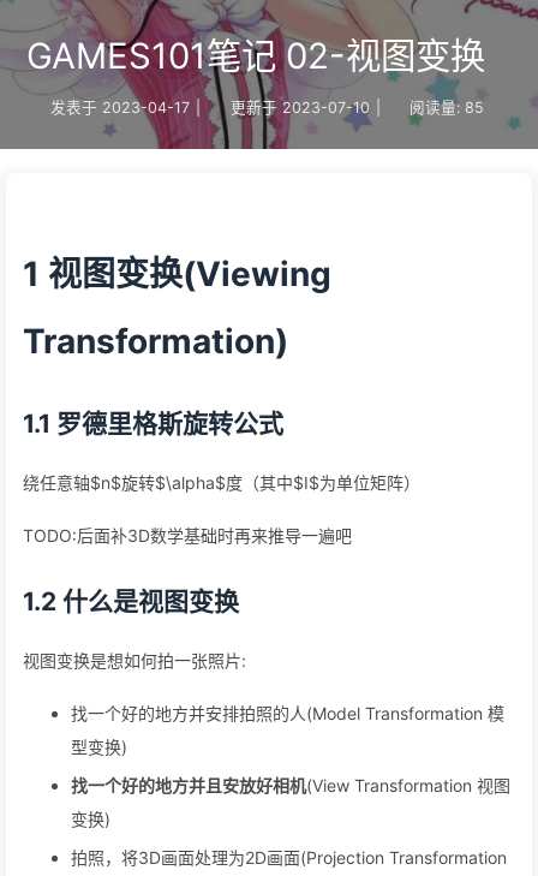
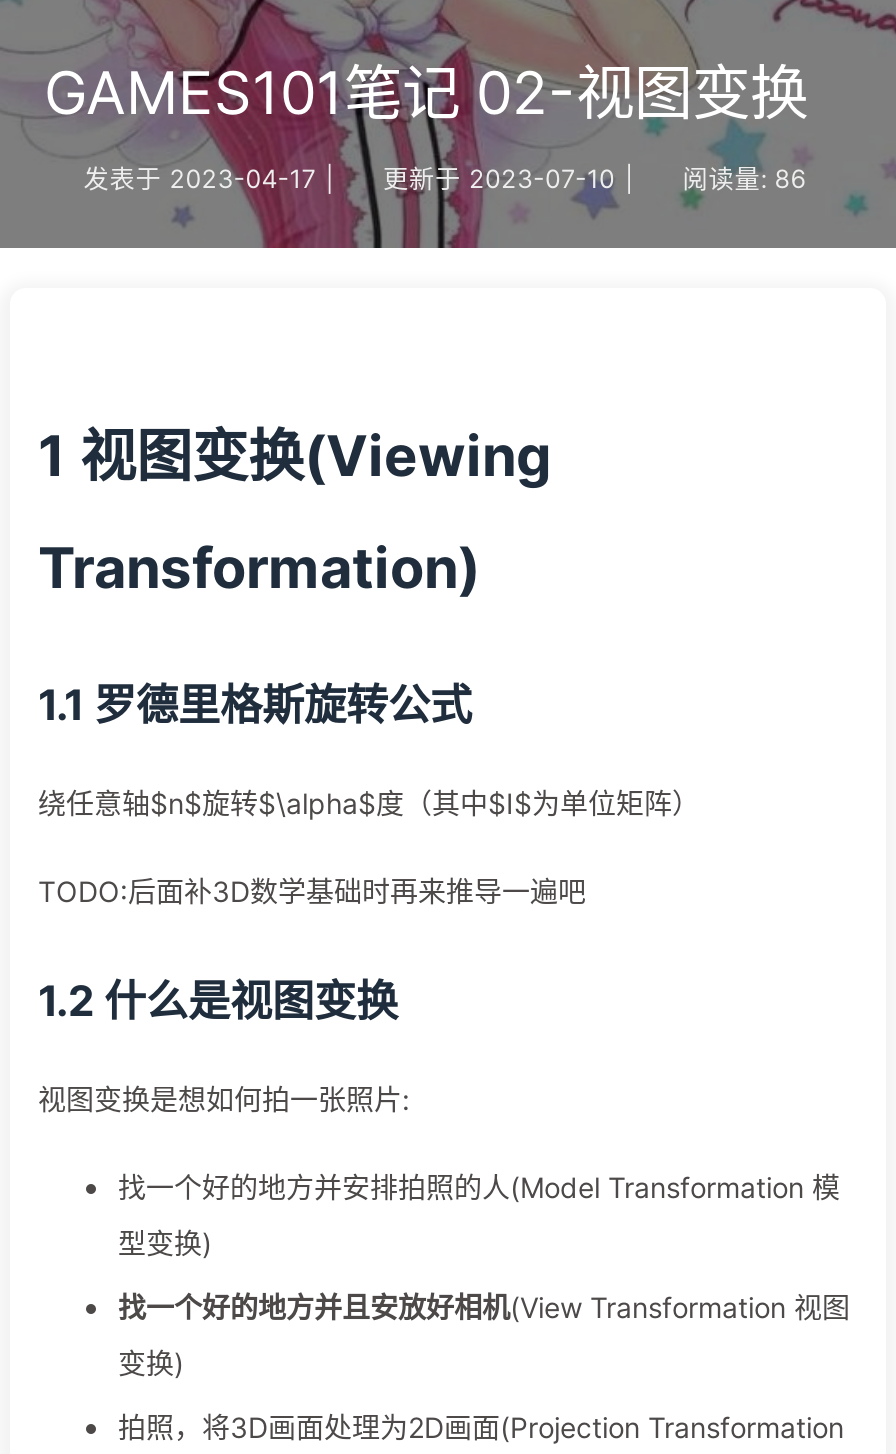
[410,99,484,117] 阅读量: 85 -> [682,164,806,194] 阅读量: 86

